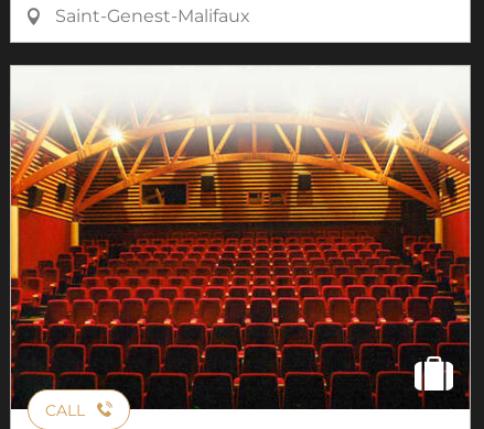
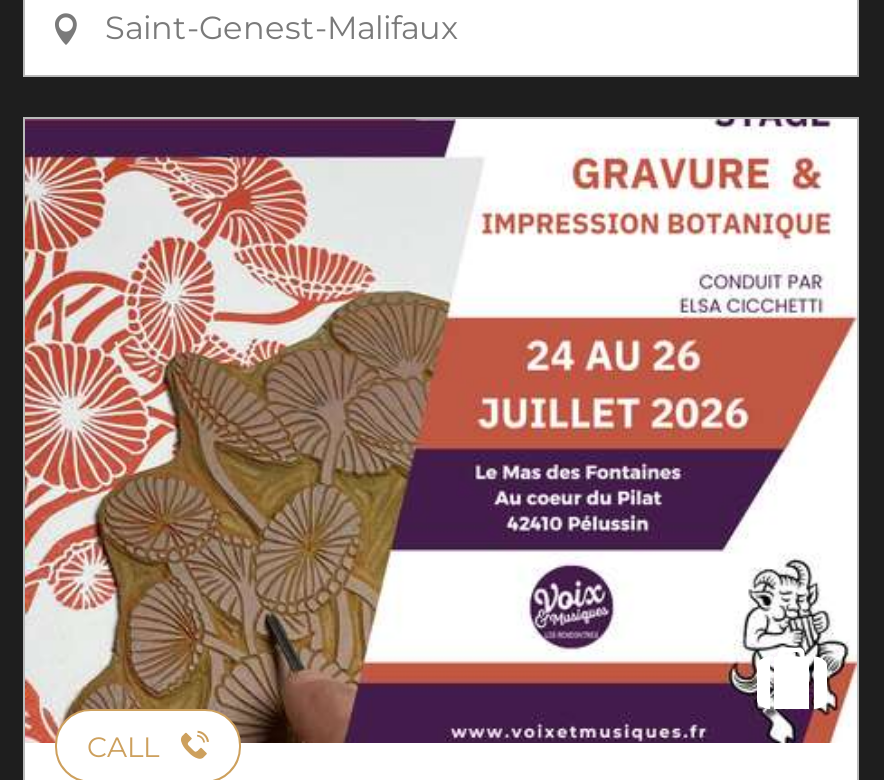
[10,65,471,410] [image] -> [23,116,859,746] [image]

